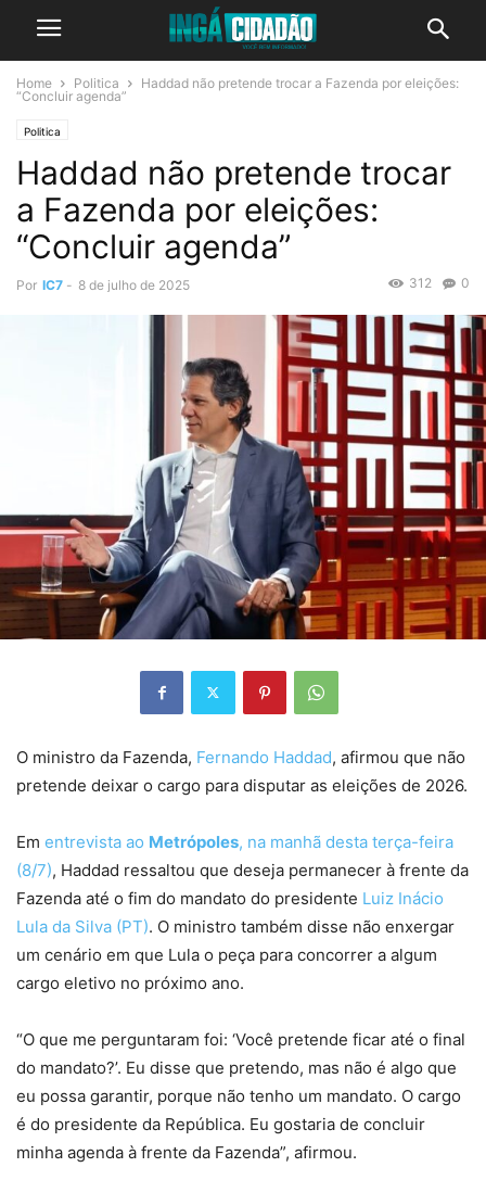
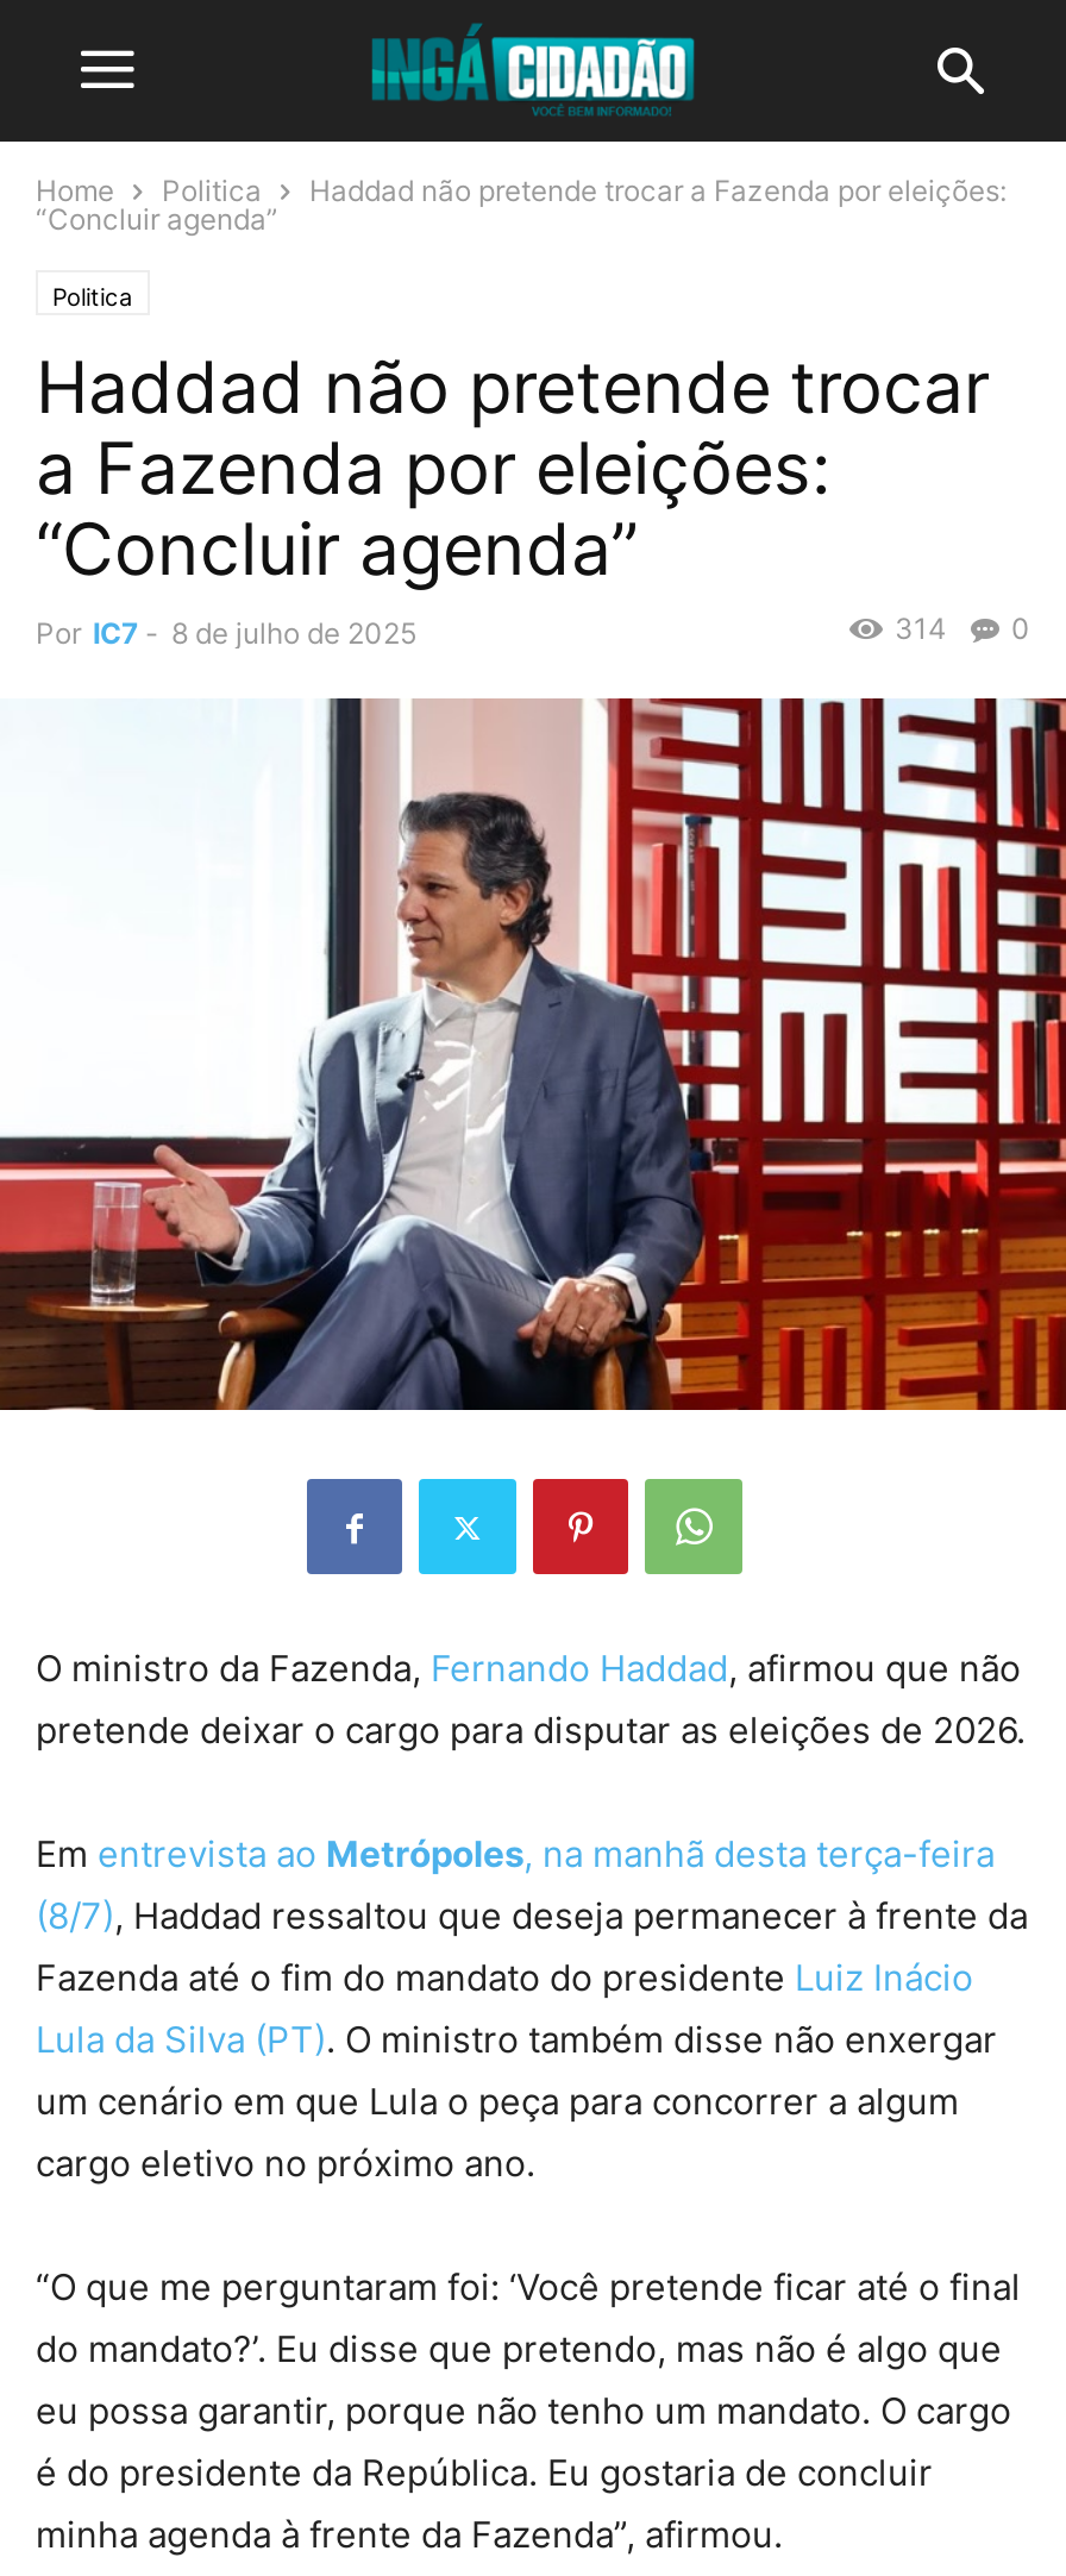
[409,275,470,291] 312 0 -> [895,610,1030,646] 314 0

